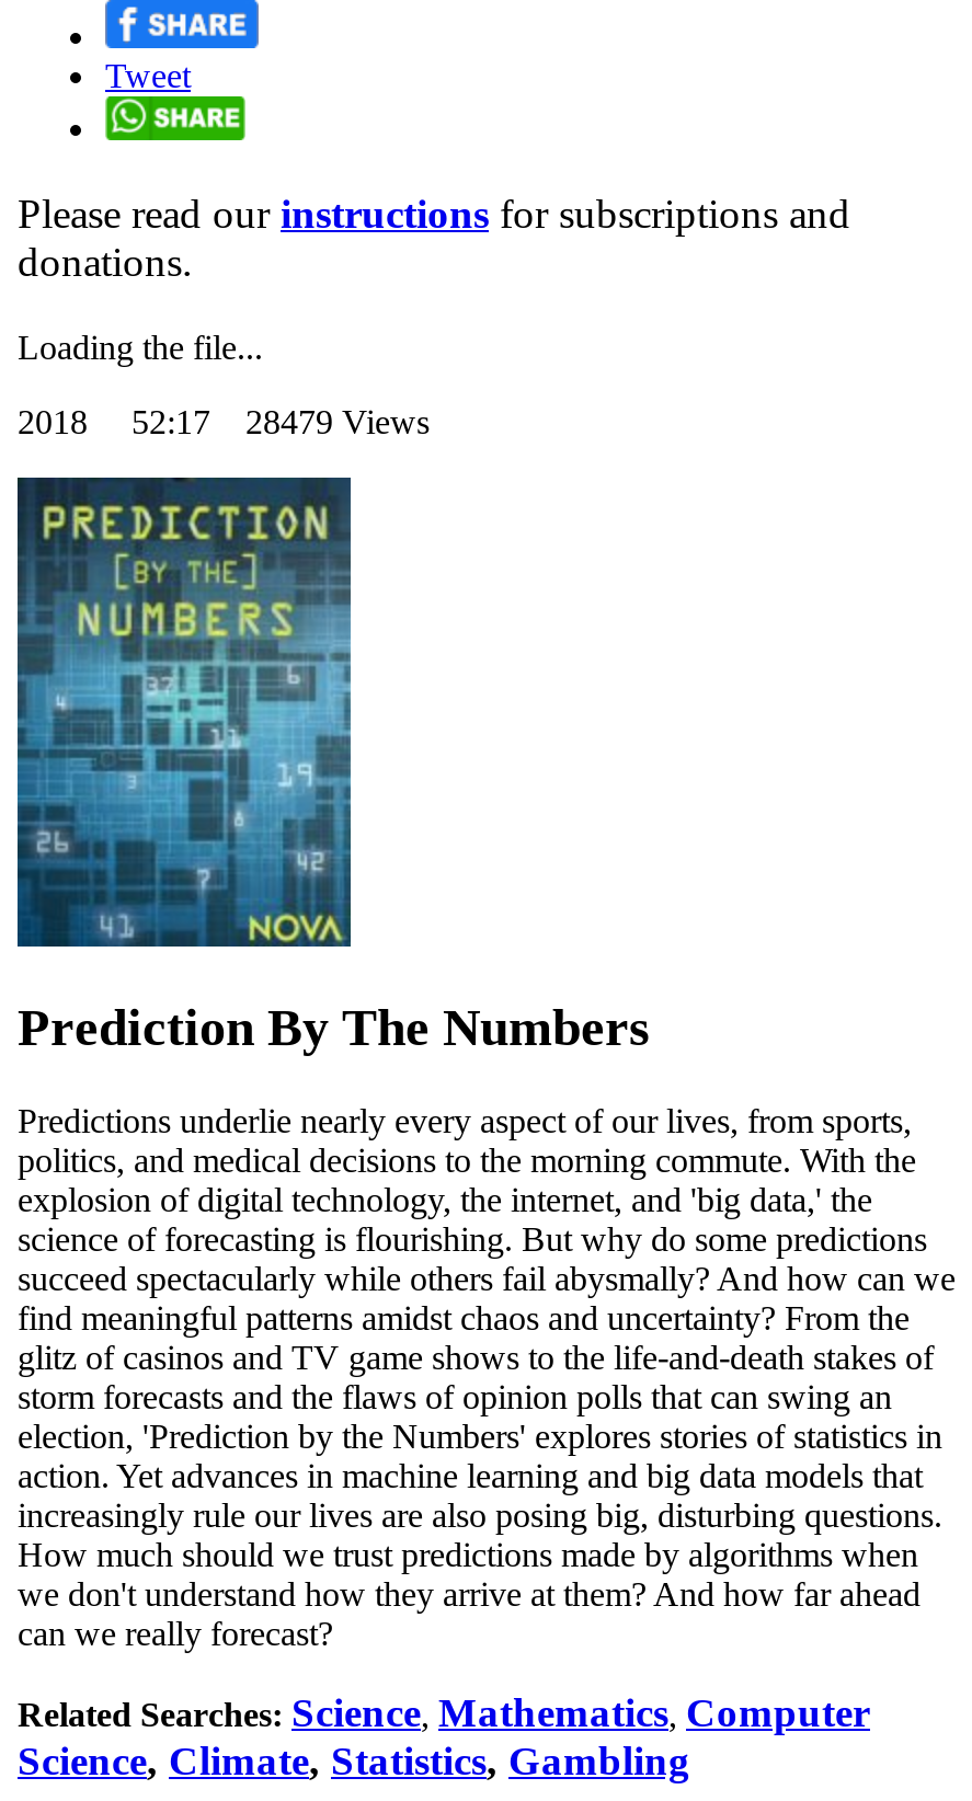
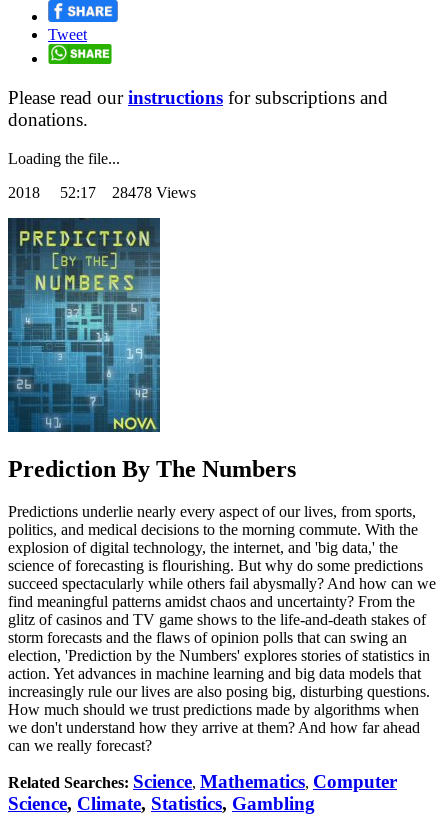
[18,404,430,441] 2018 52:17 28479 Views -> [8,184,196,201] 2018 52:17 28478 Views

